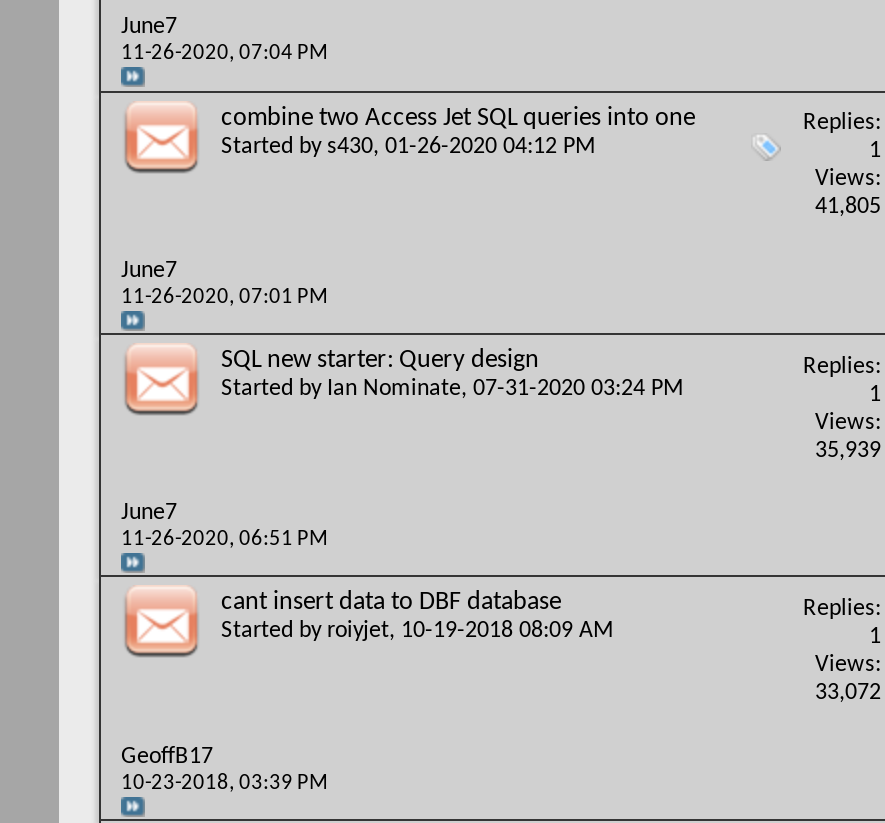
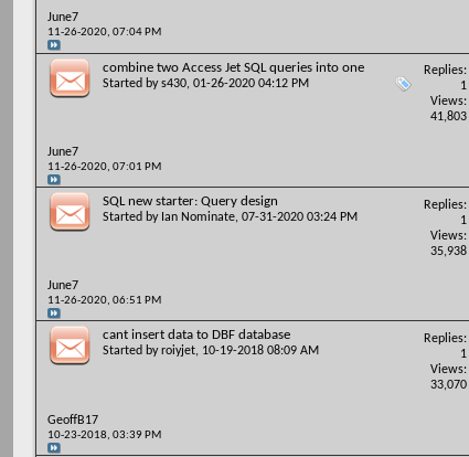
[815,196,881,220] 41,805 -> [430,111,467,124] 41,803
[815,439,881,463] 35,939 -> [430,245,467,258] 35,938
[815,681,881,705] 33,072 -> [430,379,467,392] 33,070

